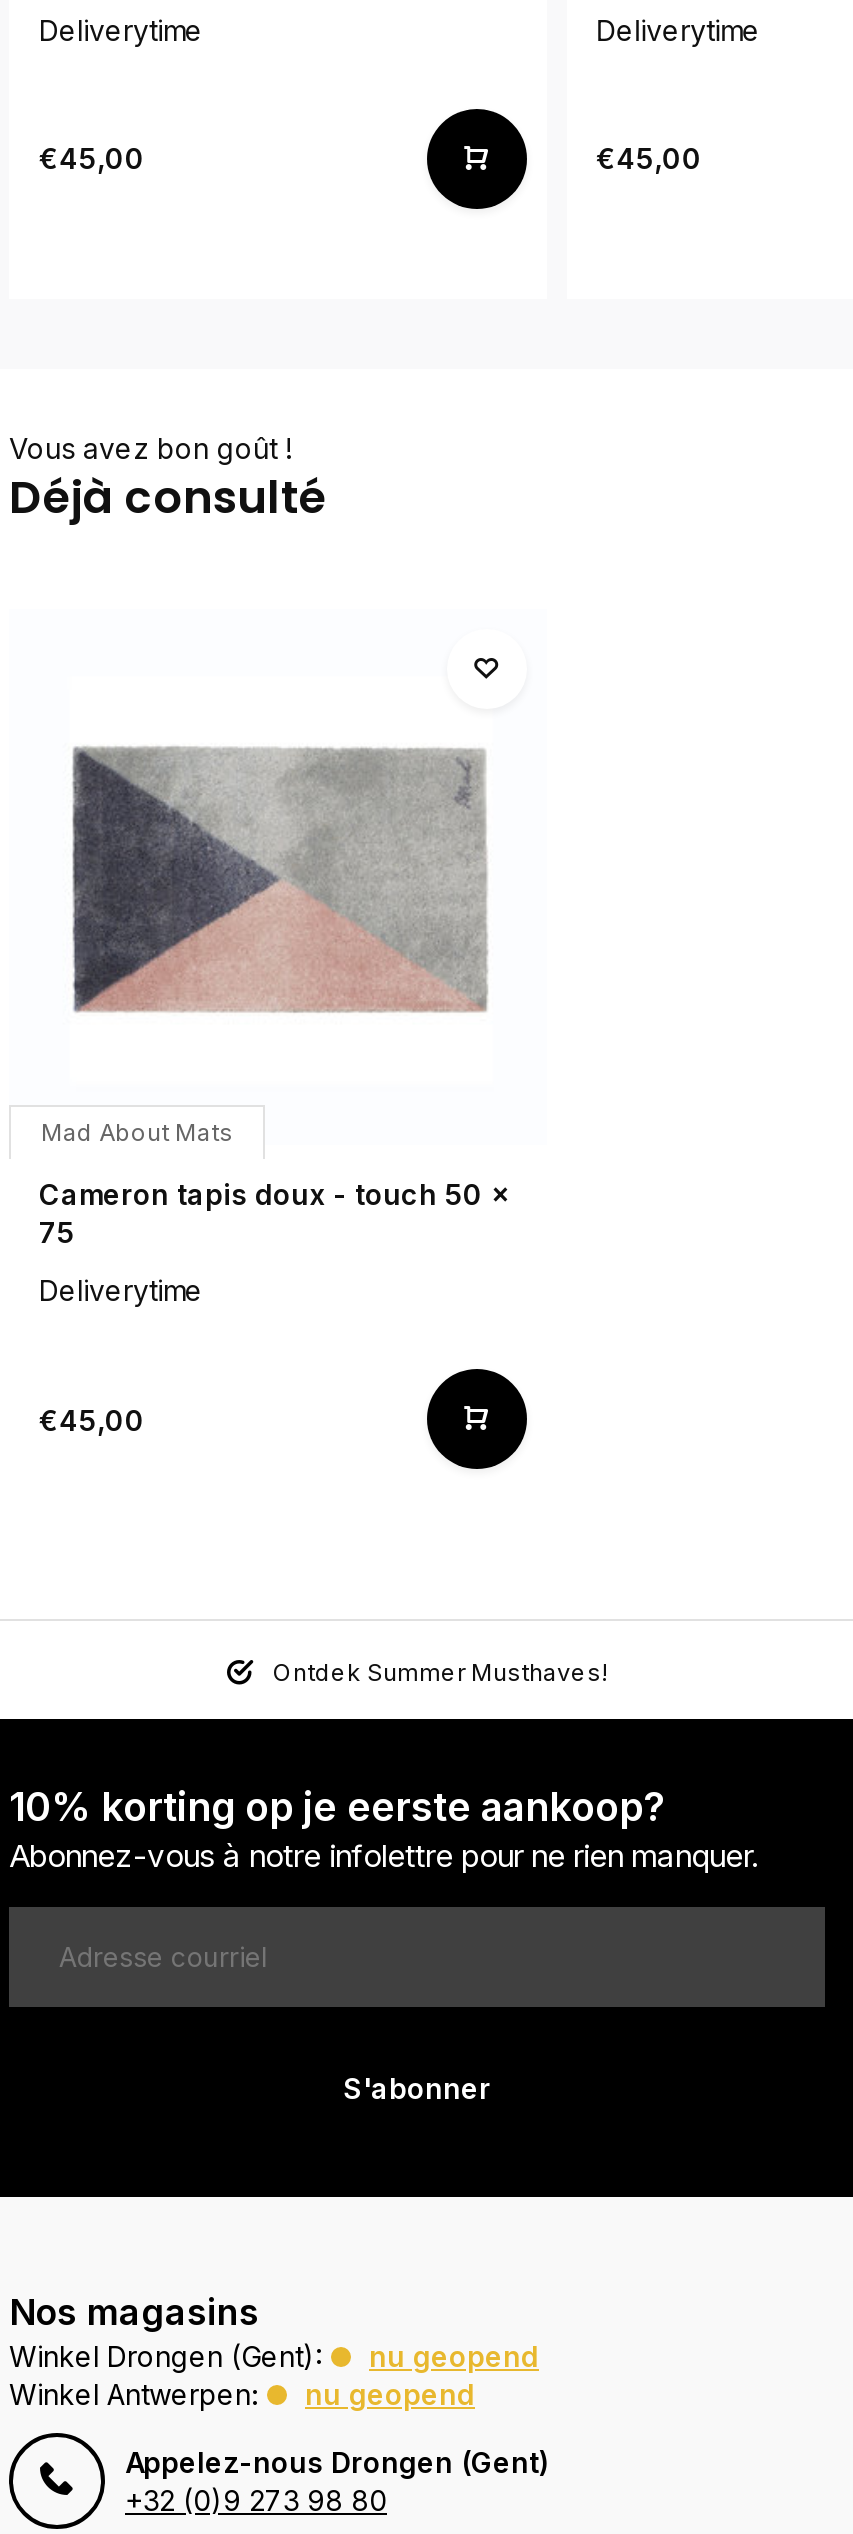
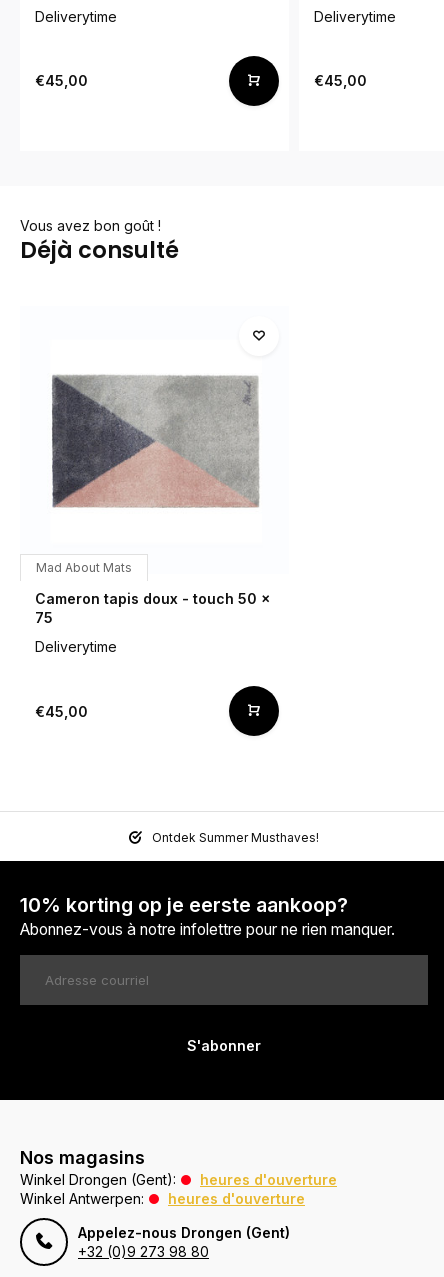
[369,2340,539,2374] nu geopend -> [200,1171,337,1188] heures d'ouverture
[305,2378,475,2412] nu geopend -> [168,1190,305,1207] heures d'ouverture

